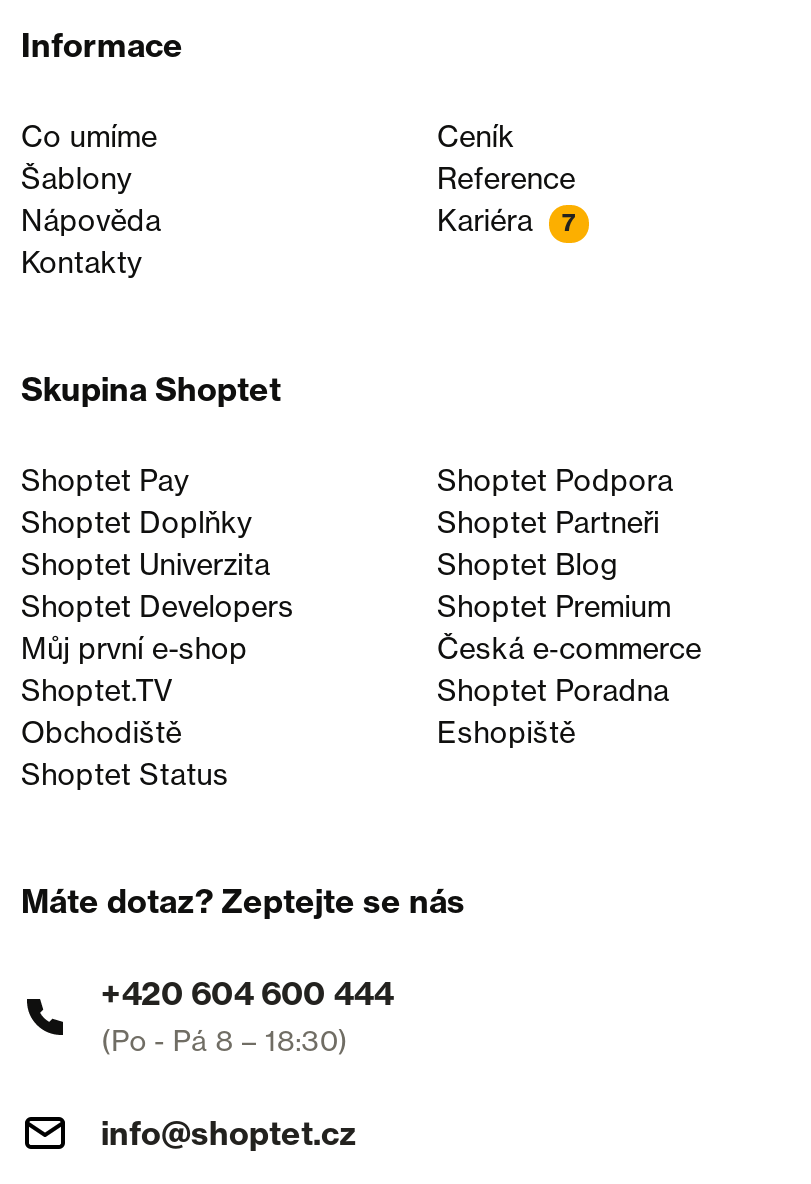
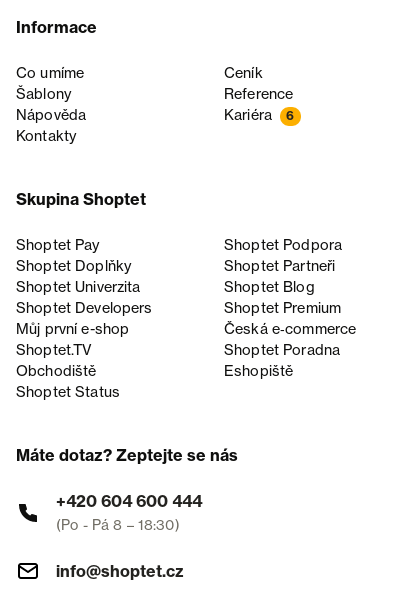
[437,203,576,239] Kariéra 7 -> [224,106,295,124] Kariéra 6

